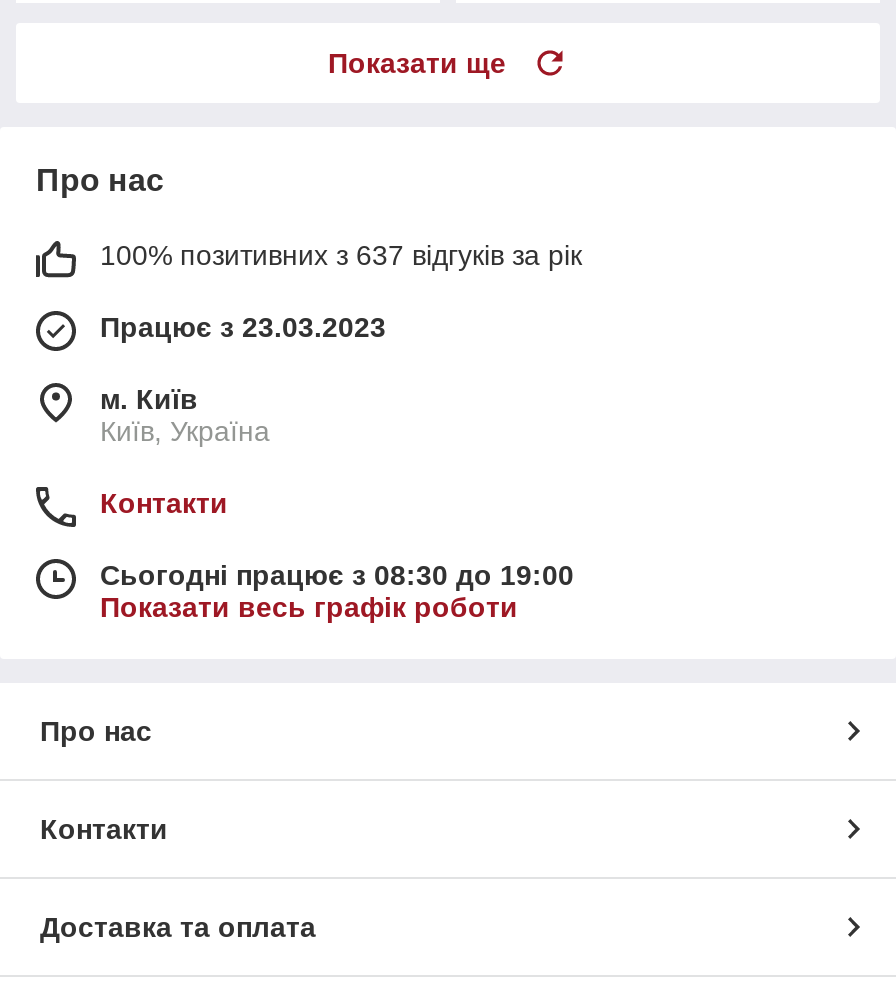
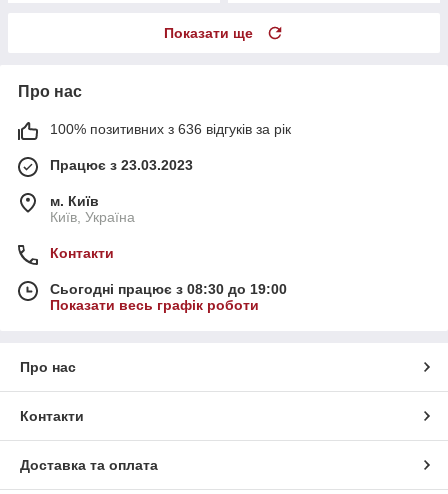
[100,239,582,271] 100% позитивних з 637 відгуків за рік -> [50,121,291,137] 100% позитивних з 636 відгуків за рік

